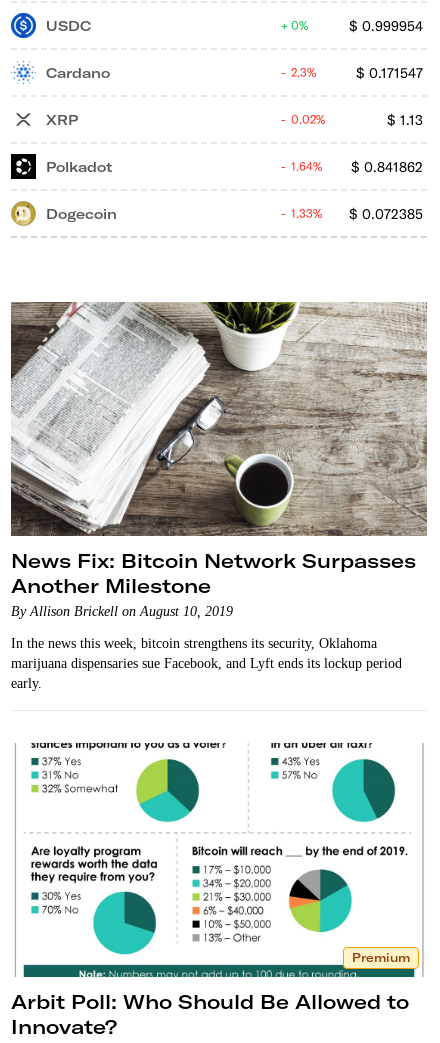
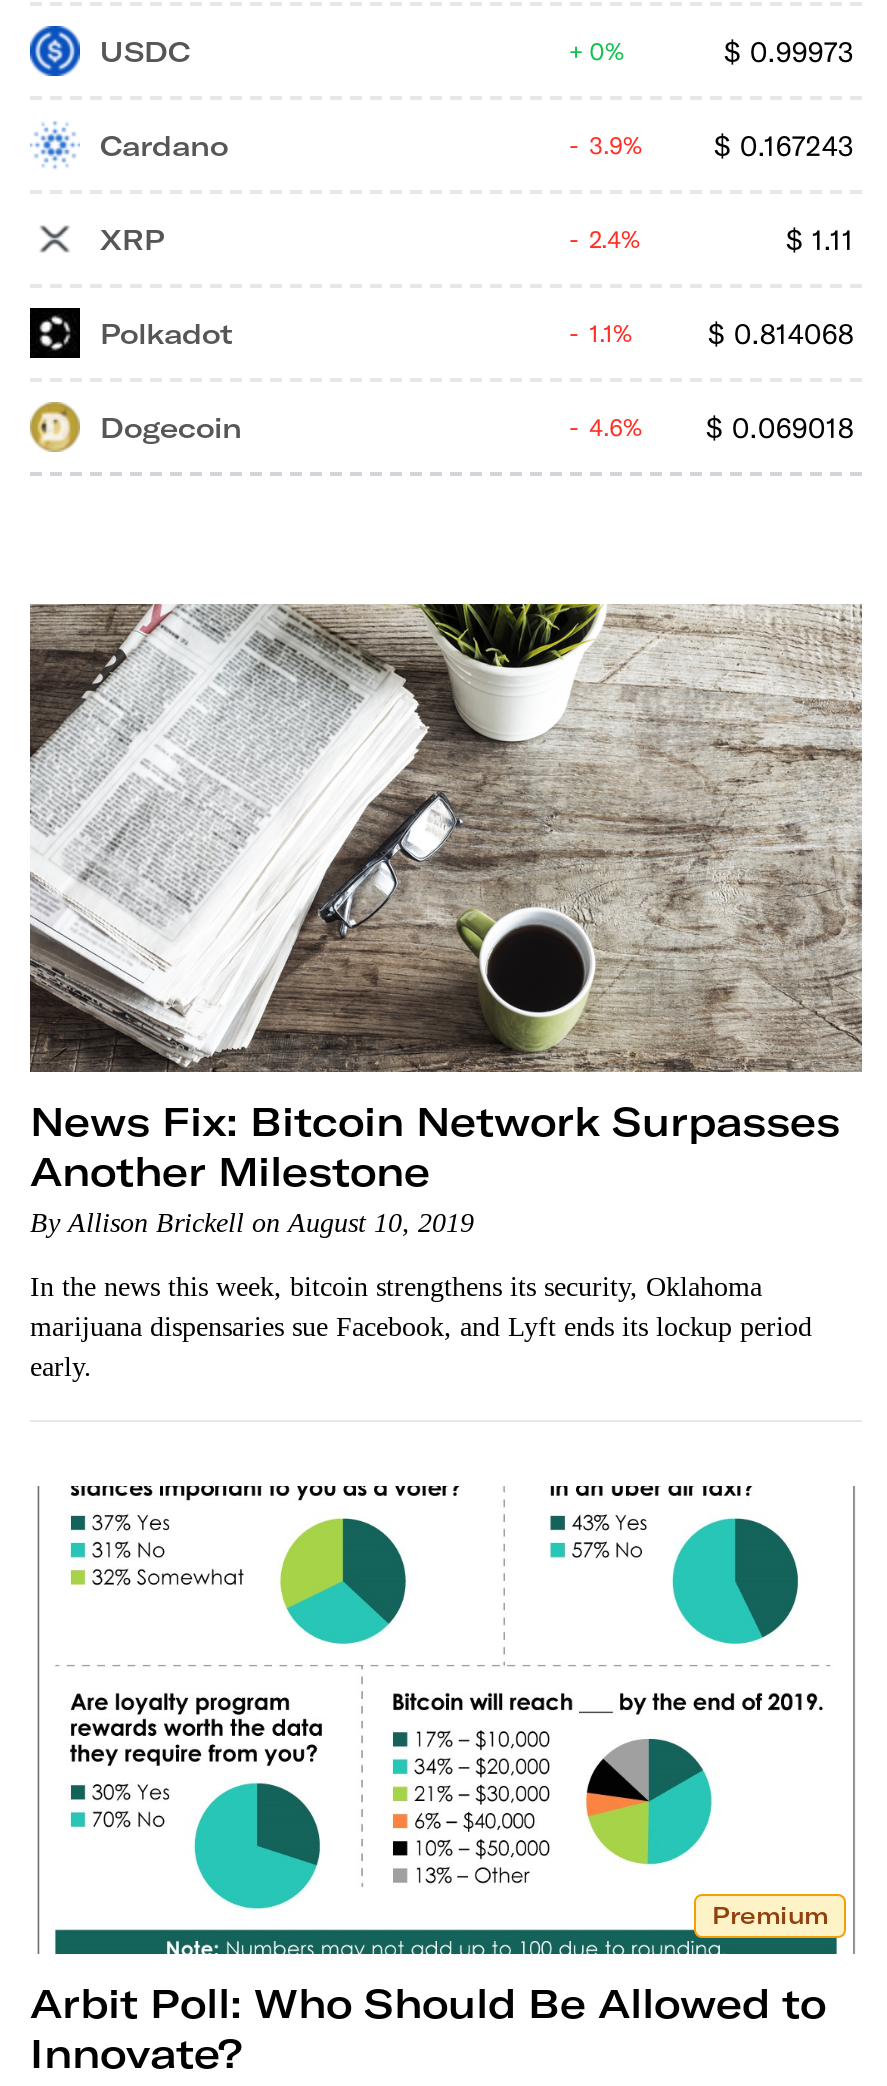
[349,16,423,34] $ 0.999954 -> [724,33,854,69] $ 0.99973
[291,64,316,79] 2.3% -> [589,129,641,159] 3.9%
[356,63,423,81] $ 0.171547 -> [714,127,854,163] $ 0.167243
[291,111,325,126] 0.02% -> [589,223,639,253] 2.4%
[387,110,423,128] $ 1.13 -> [786,221,854,257] $ 1.11
[291,158,322,173] 1.64% -> [589,317,631,347] 1.1%
[351,157,423,175] $ 0.841862 -> [708,315,854,351] $ 0.814068
[291,205,322,220] 1.33% -> [589,411,641,441] 4.6%
[349,204,423,222] $ 0.072385 -> [706,409,854,445] $ 0.069018

